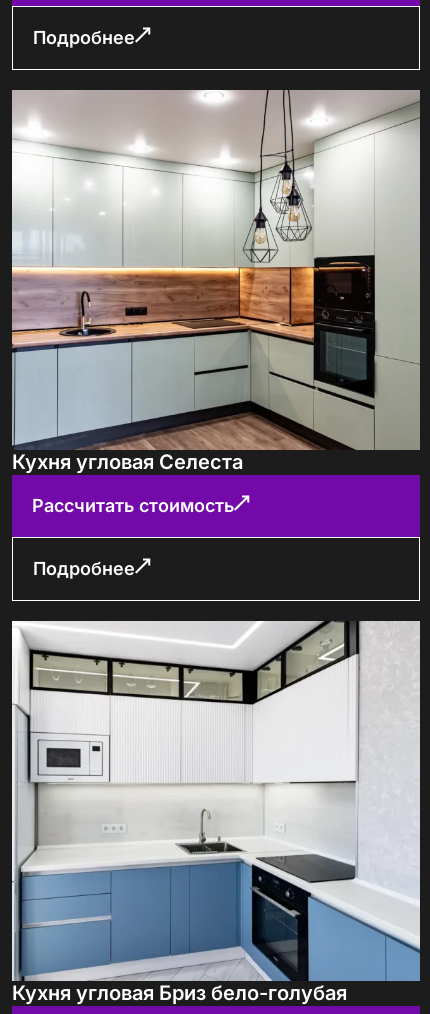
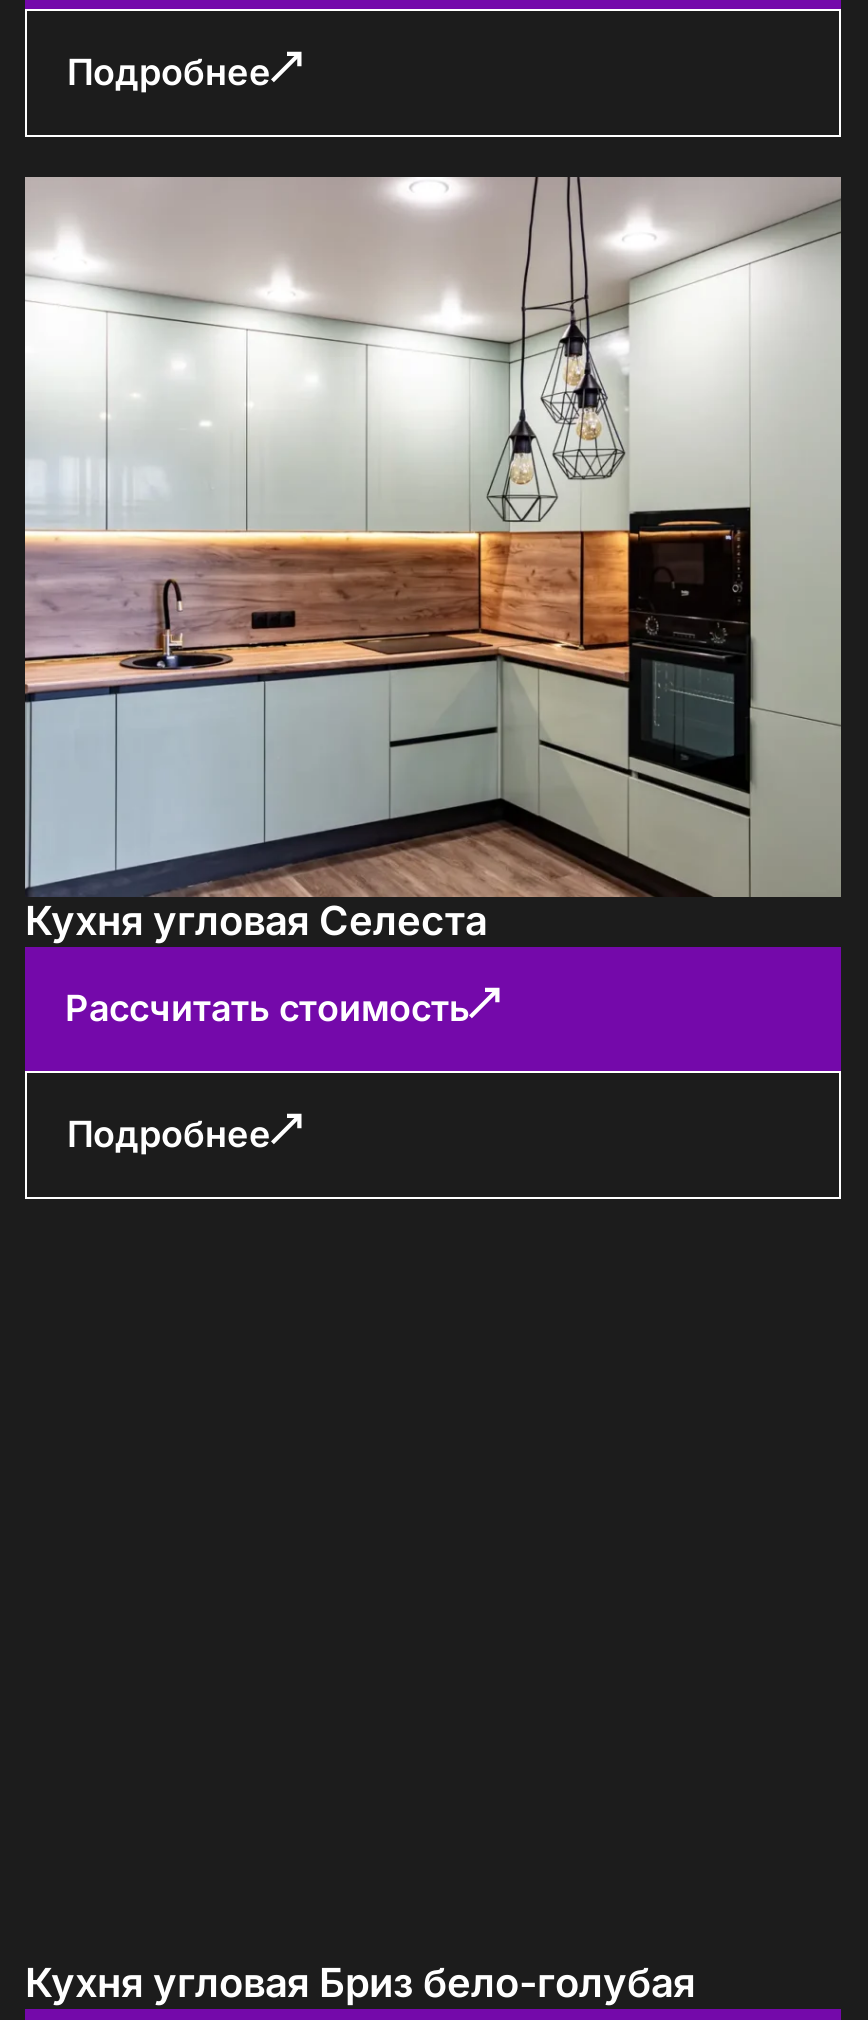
[11,620,421,982] [image] -> none

